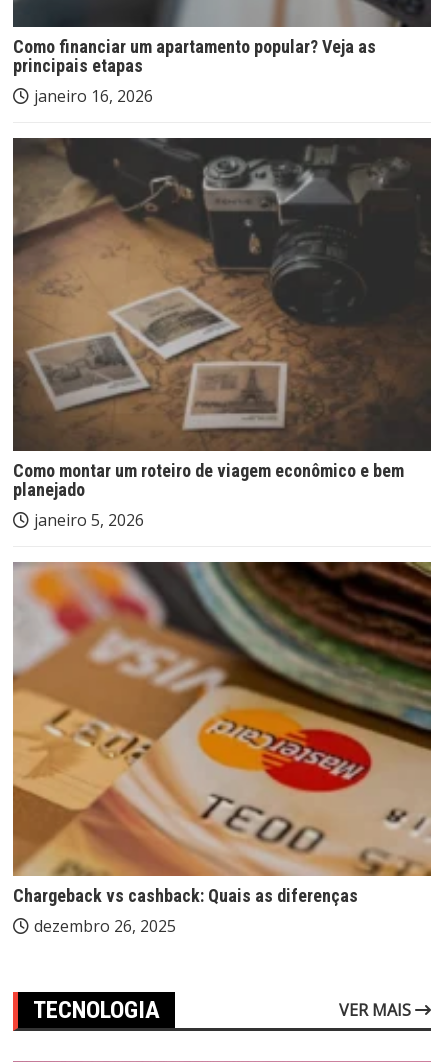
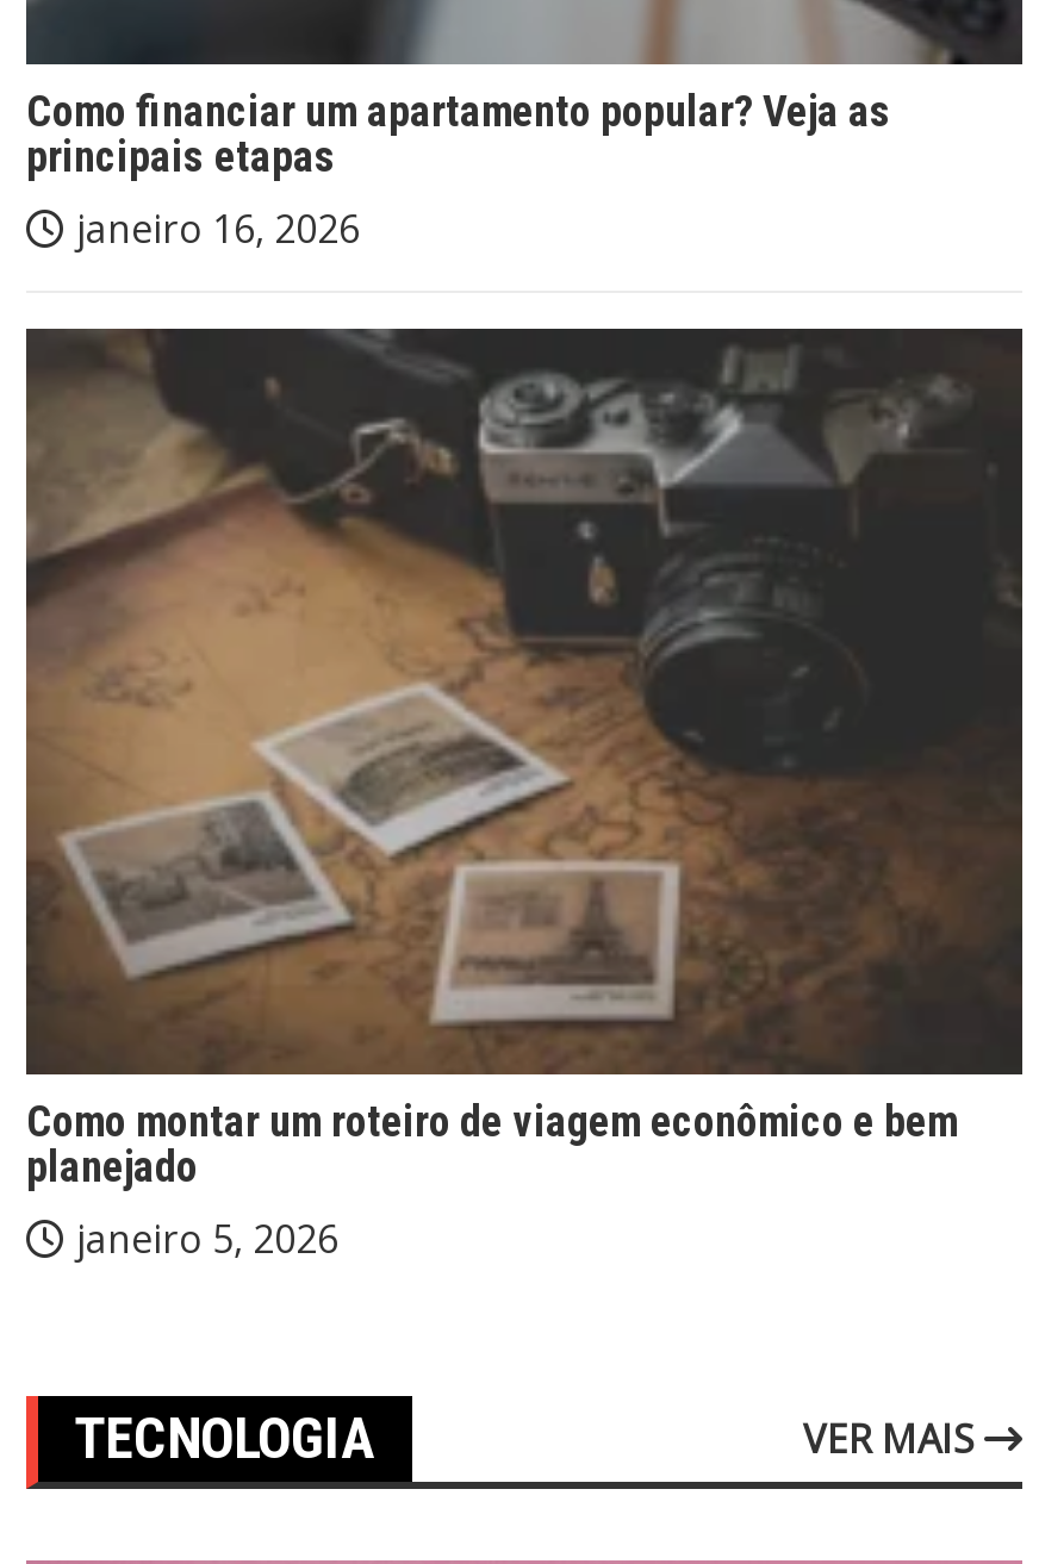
[13,561,431,937] [image] | Chargeback vs cashback: Quais as diferenças | dezembro 26, 2025 -> none

